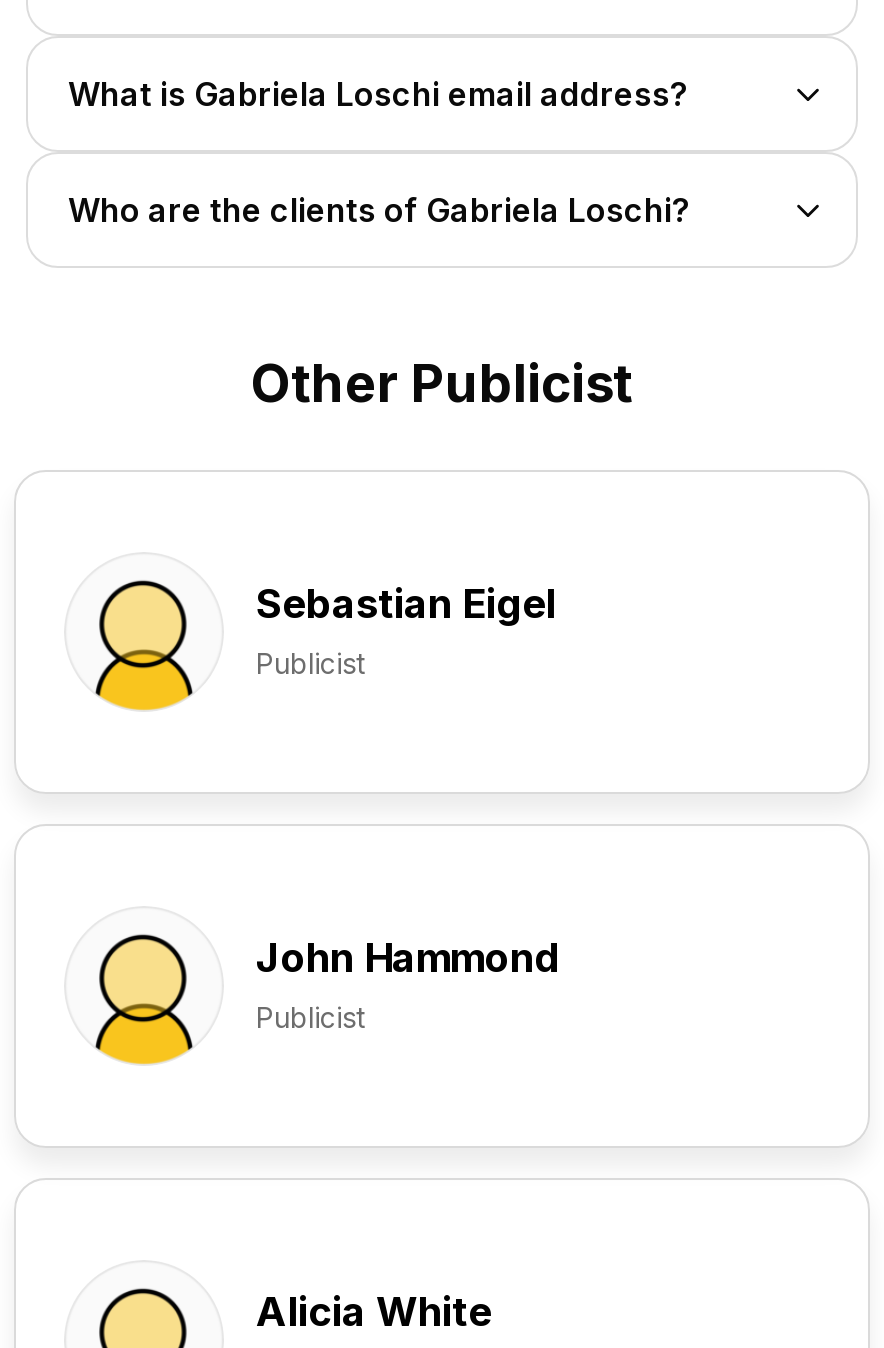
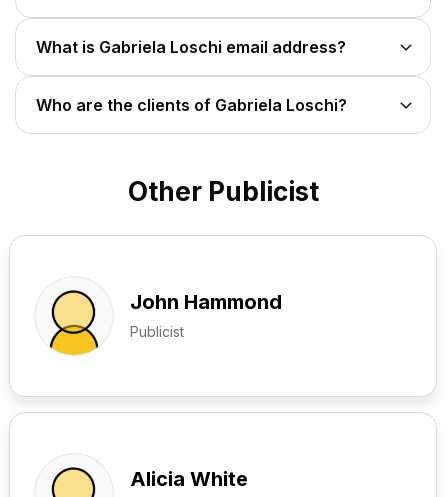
[256,580,556,680] Sebastian Eigel | Publicist -> none

